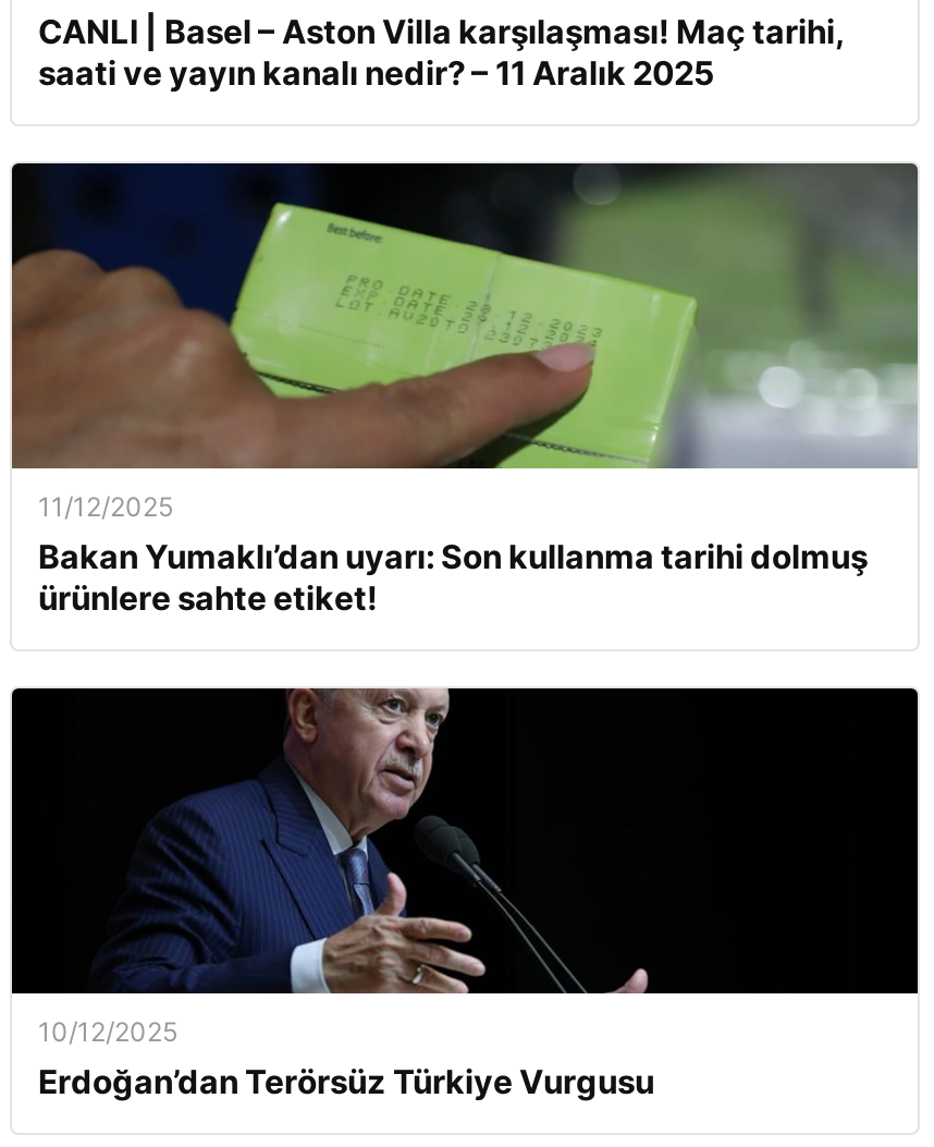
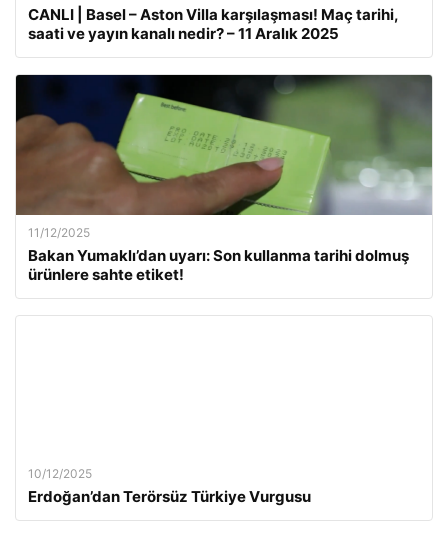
[10,686,920,996] [image] -> none

